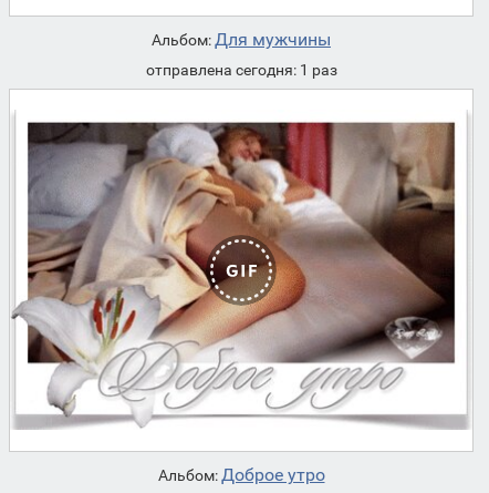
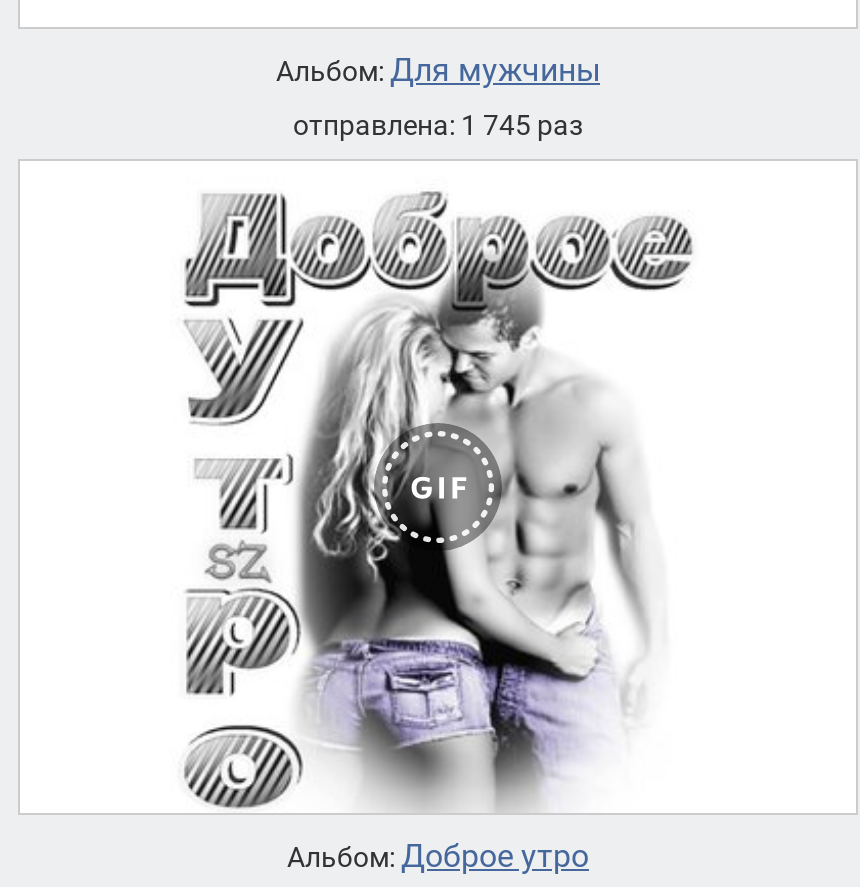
[145,60,337,78] отправлена сегодня: 1 раз -> [293,108,583,140] отправлена: 1 745 раз
[11,107,469,450] [image] -> [22,191,850,811] [image]

